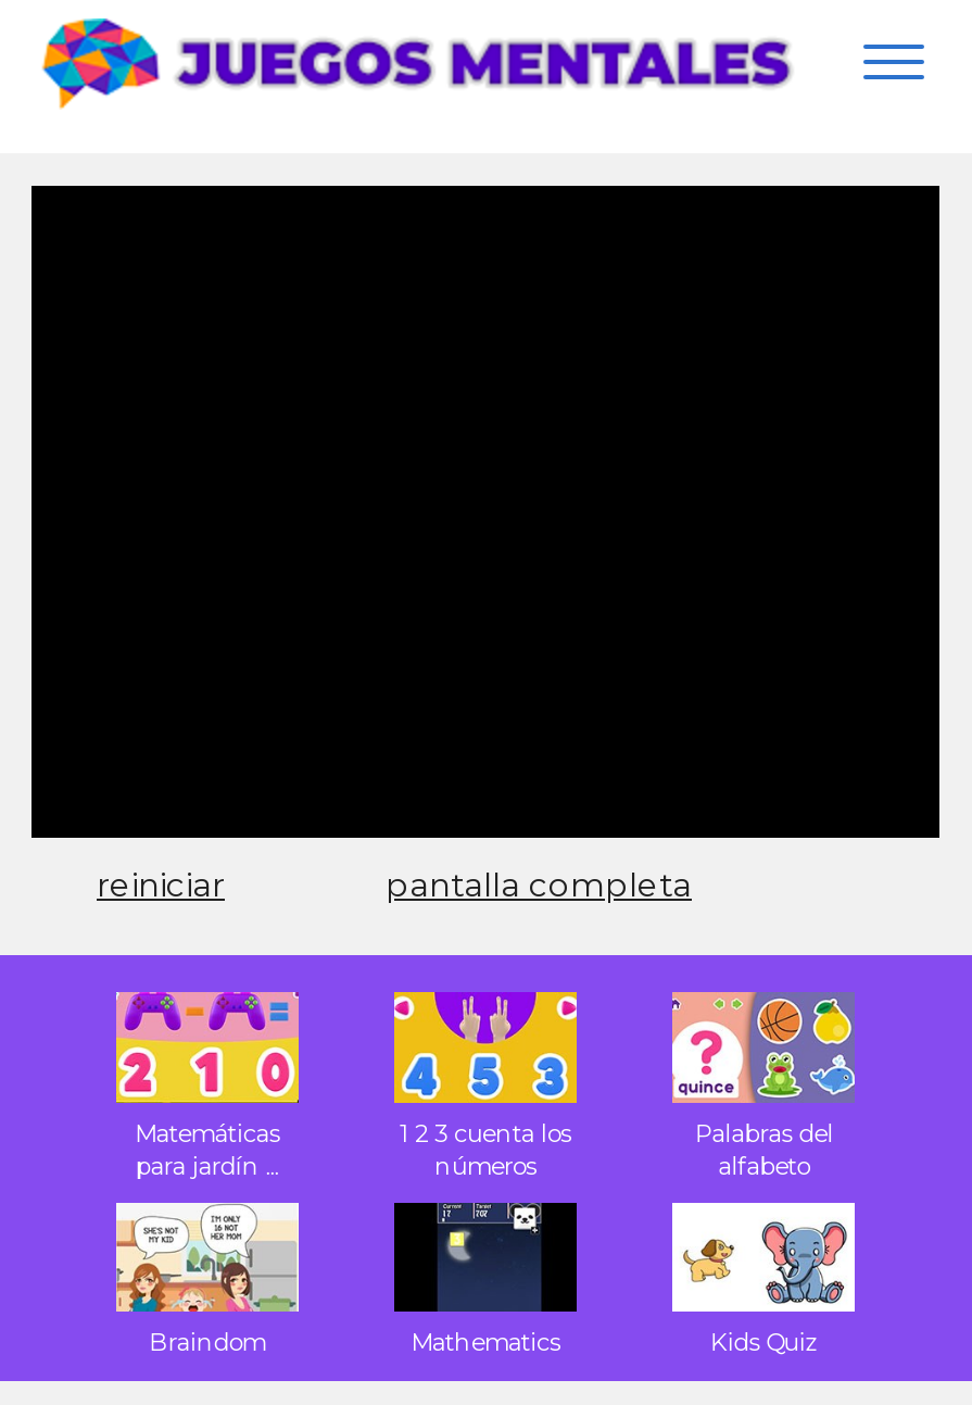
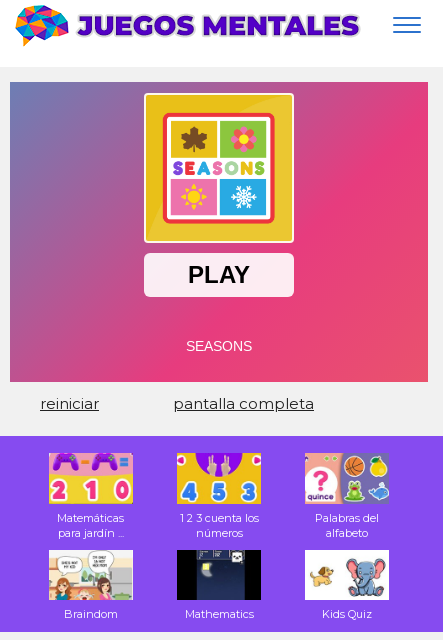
none -> [9,81,429,383] [image]

